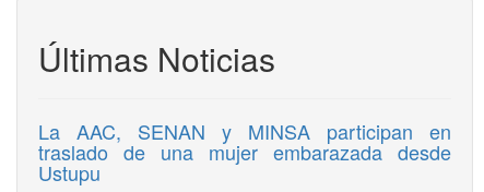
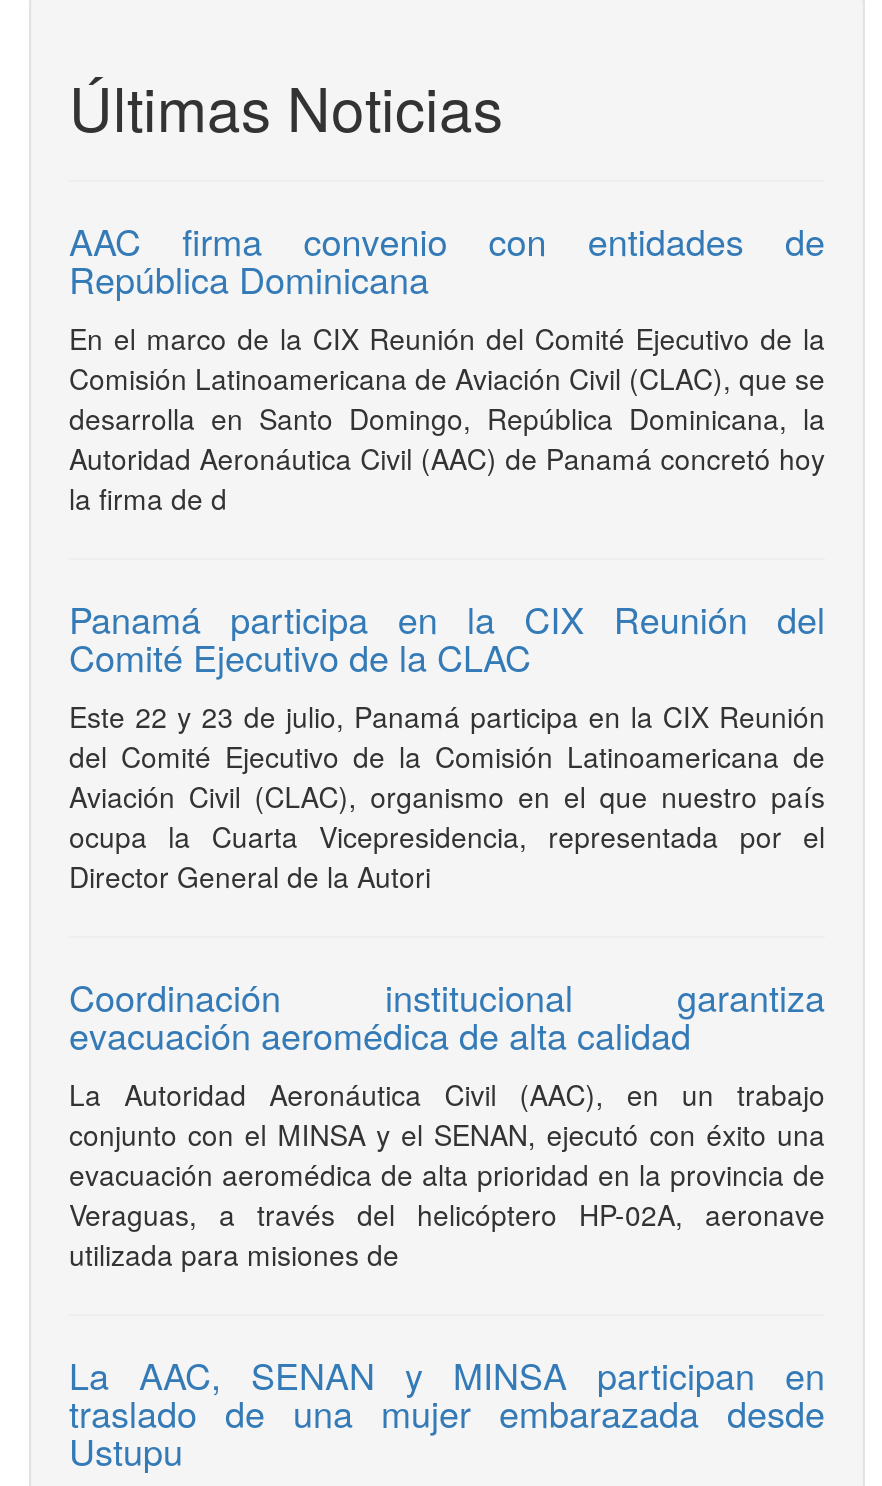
none -> [69,214,825,1274] AAC firma convenio con entidades de | República Dominicana | En el marco de la CIX Reunión del Comité Ejecutivo de la | Comisión Latinoamericana de Aviación Civil (CLAC), que se | desarrolla en Santo Domingo, República Dominicana, la | Autoridad Aeronáutica Civil (AAC) de Panamá concretó hoy | la firma de d | Panamá participa en la CIX Reunión del | Comité Ejecutivo de la CLAC | Este 22 y 23 de julio, Panamá participa en la CIX Reunión | del Comité Ejecutivo de la Comisión Latinoamericana de | Aviación Civil (CLAC), organismo en el que nuestro país | ocupa la Cuarta Vicepresidencia, representada por el | Director General de la Autori | Coordinación institucional garantiza | evacuación aeromédica de alta calidad | La Autoridad Aeronáutica Civil (AAC), en un trabajo | conjunto con el MINSA y el SENAN, ejecutó con éxito una | evacuación aeromédica de alta prioridad en la provincia de | Veraguas, a través del helicóptero HP-02A, aeronave | utilizada para misiones de

